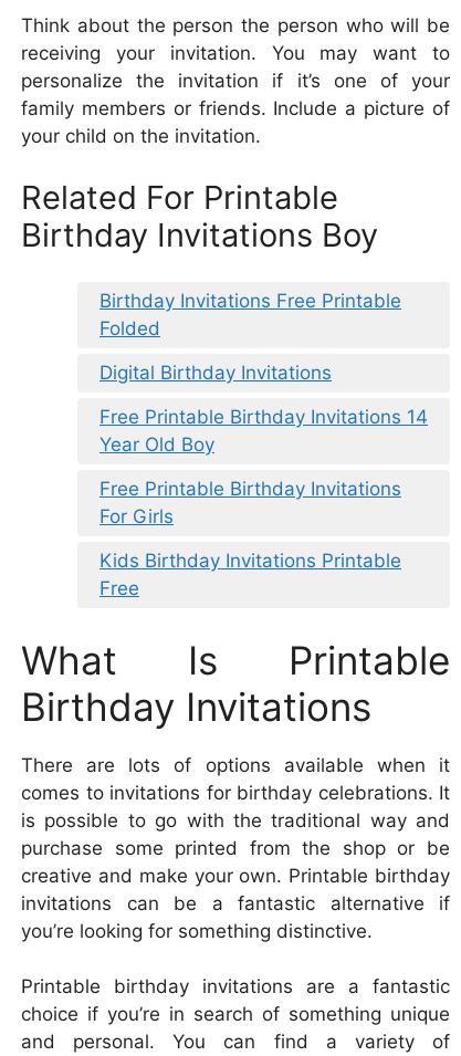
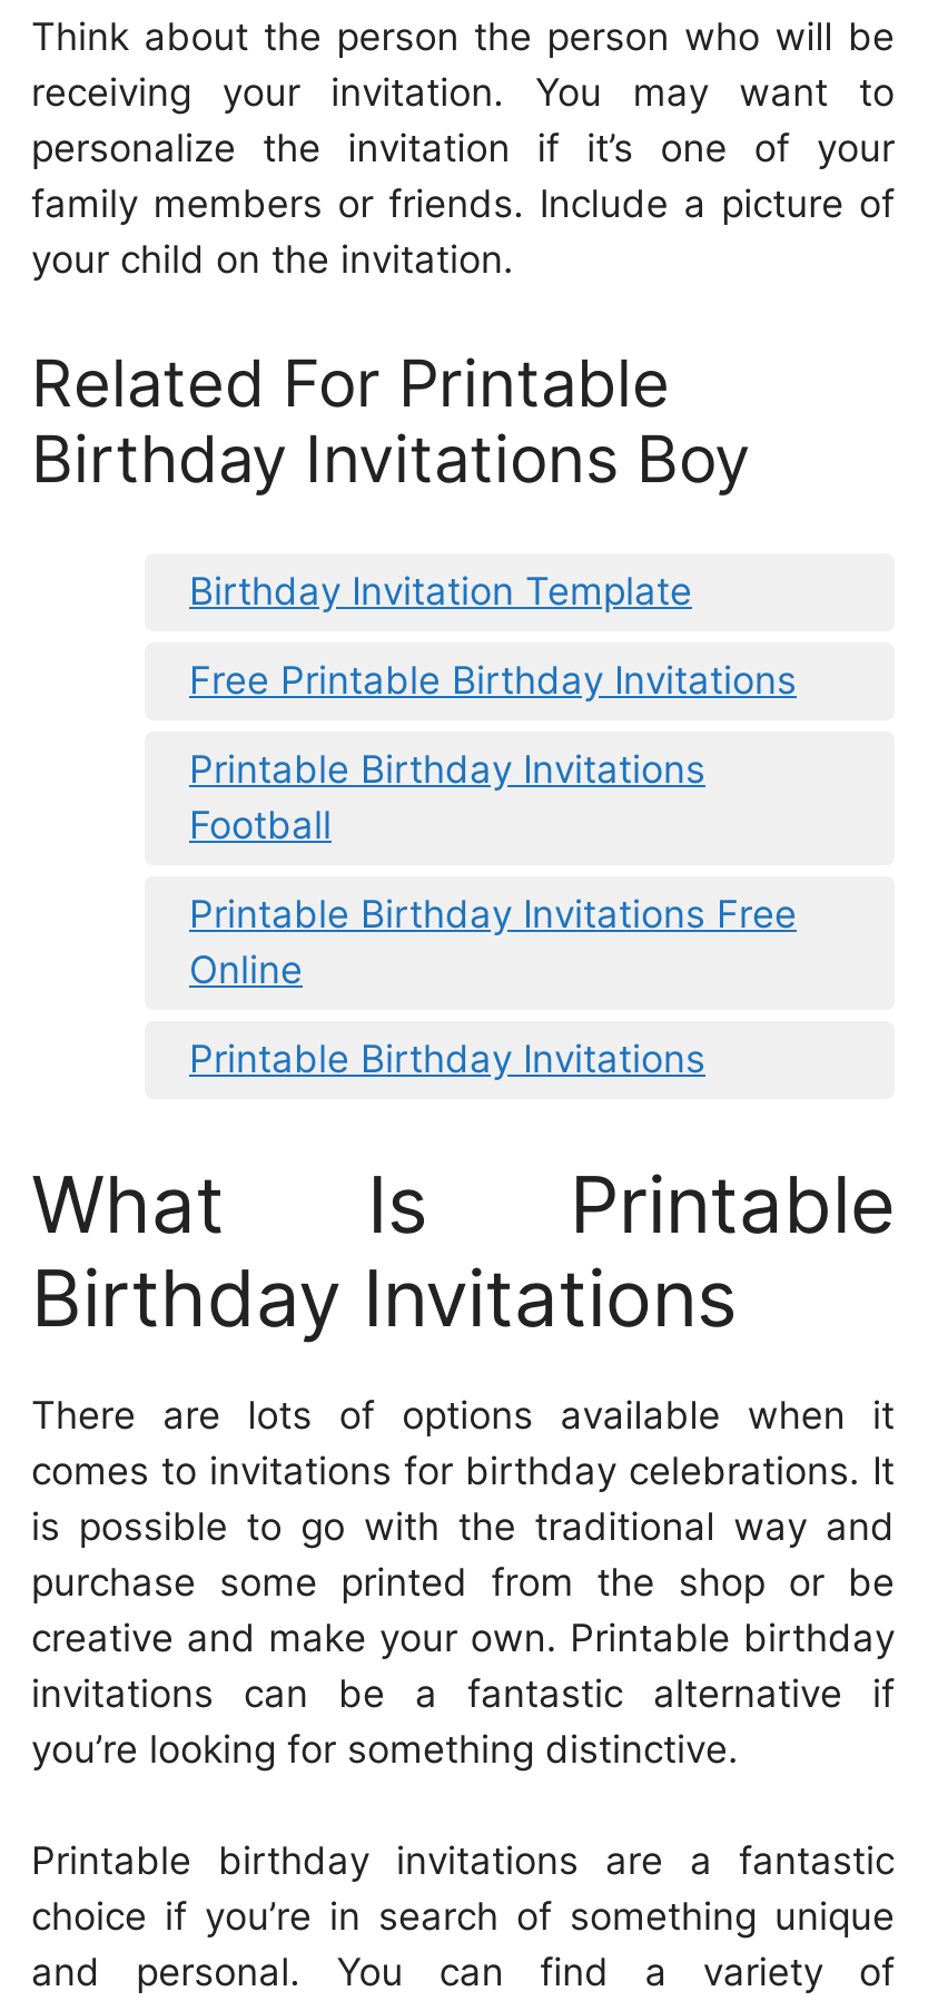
[99,290,428,456] Birthday Invitations Free Printable | Folded | Digital Birthday Invitations | Free Printable Birthday Invitations 14 | Year Old Boy -> [189,569,692,614] Birthday Invitation Template
moved [99,478,401,500] -> [189,658,797,703]: Free Printable Birthday Invitations
[99,505,401,599] For Girls | Kids Birthday Invitations Printable | Free -> [189,747,797,1081] Printable Birthday Invitations | Football | Printable Birthday Invitations Free | Online | Printable Birthday Invitations

